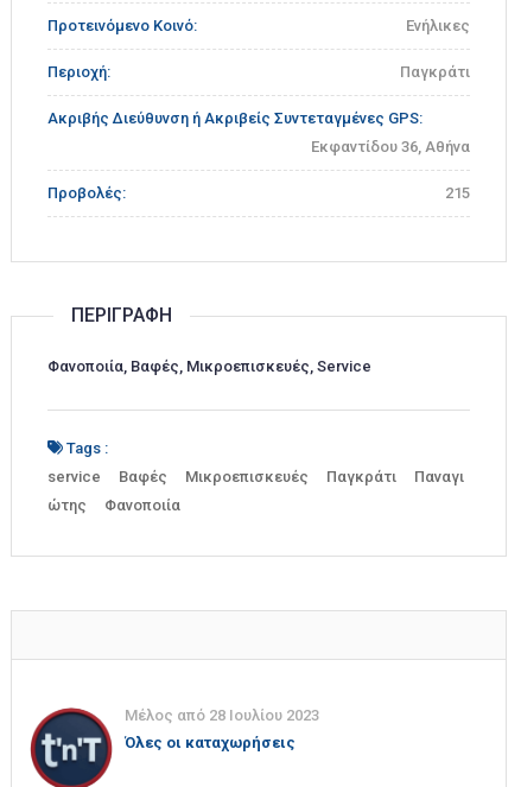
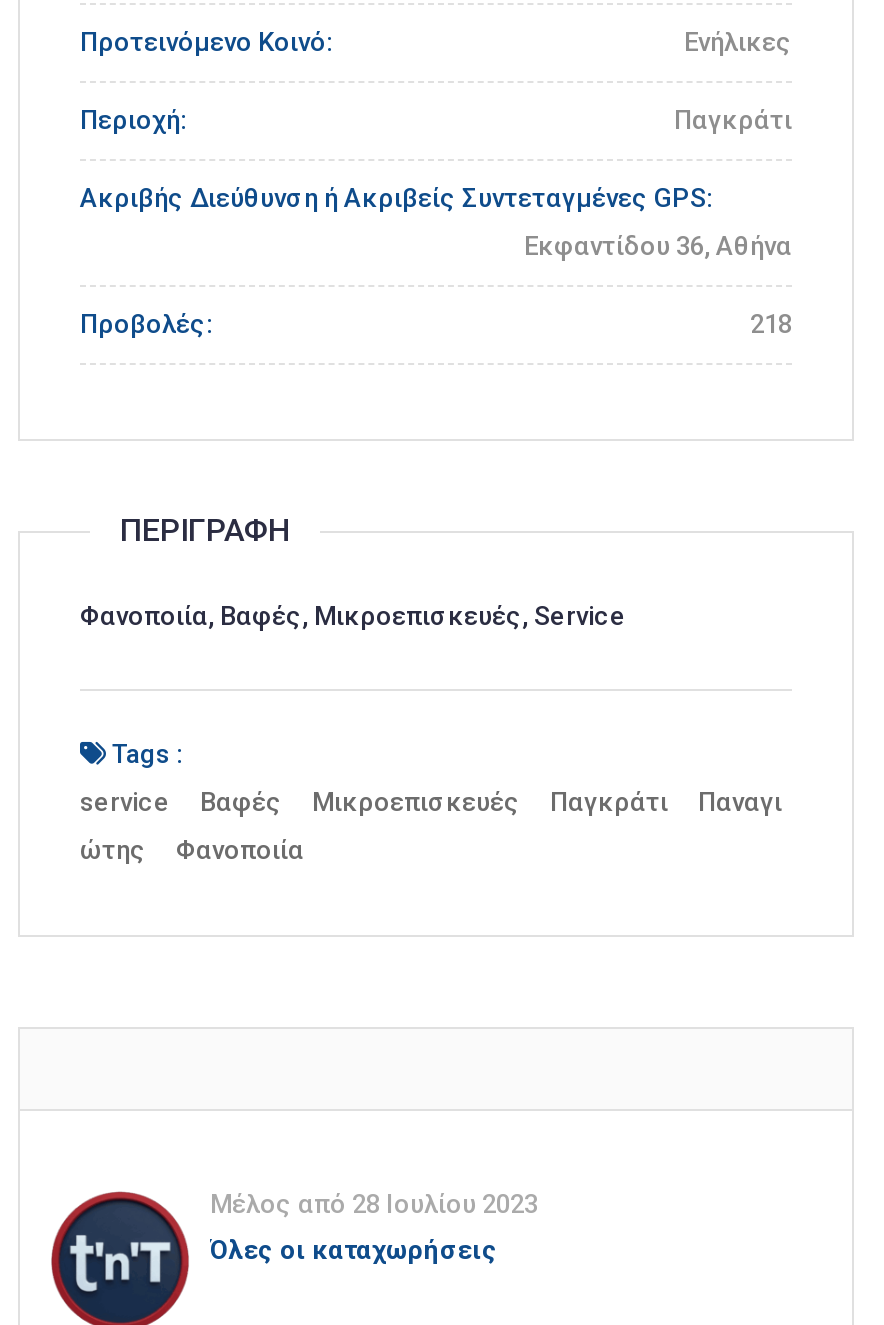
[445,184,470,202] 215 -> [750,309,792,339] 218

